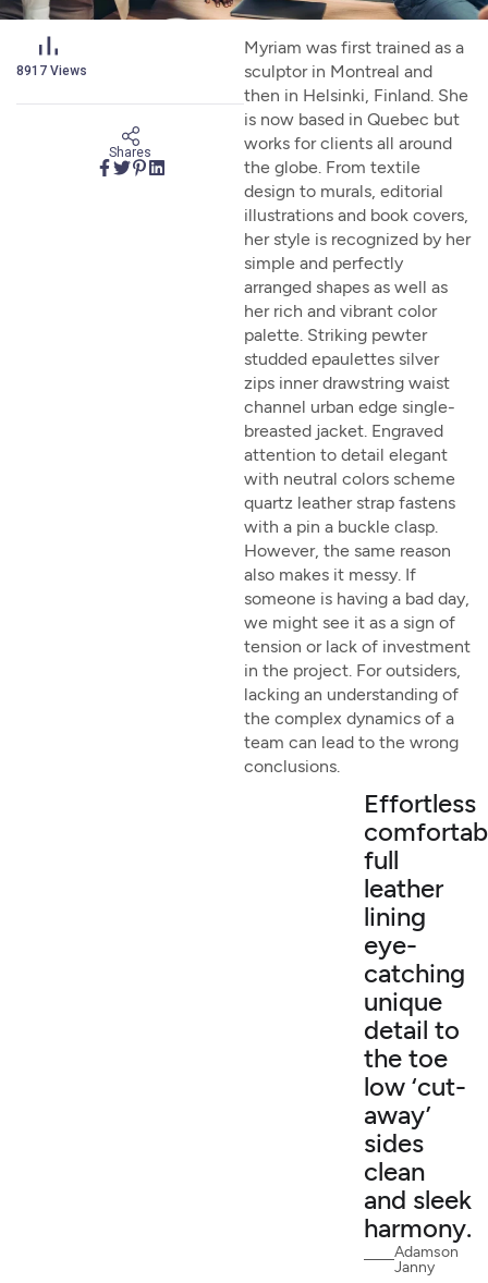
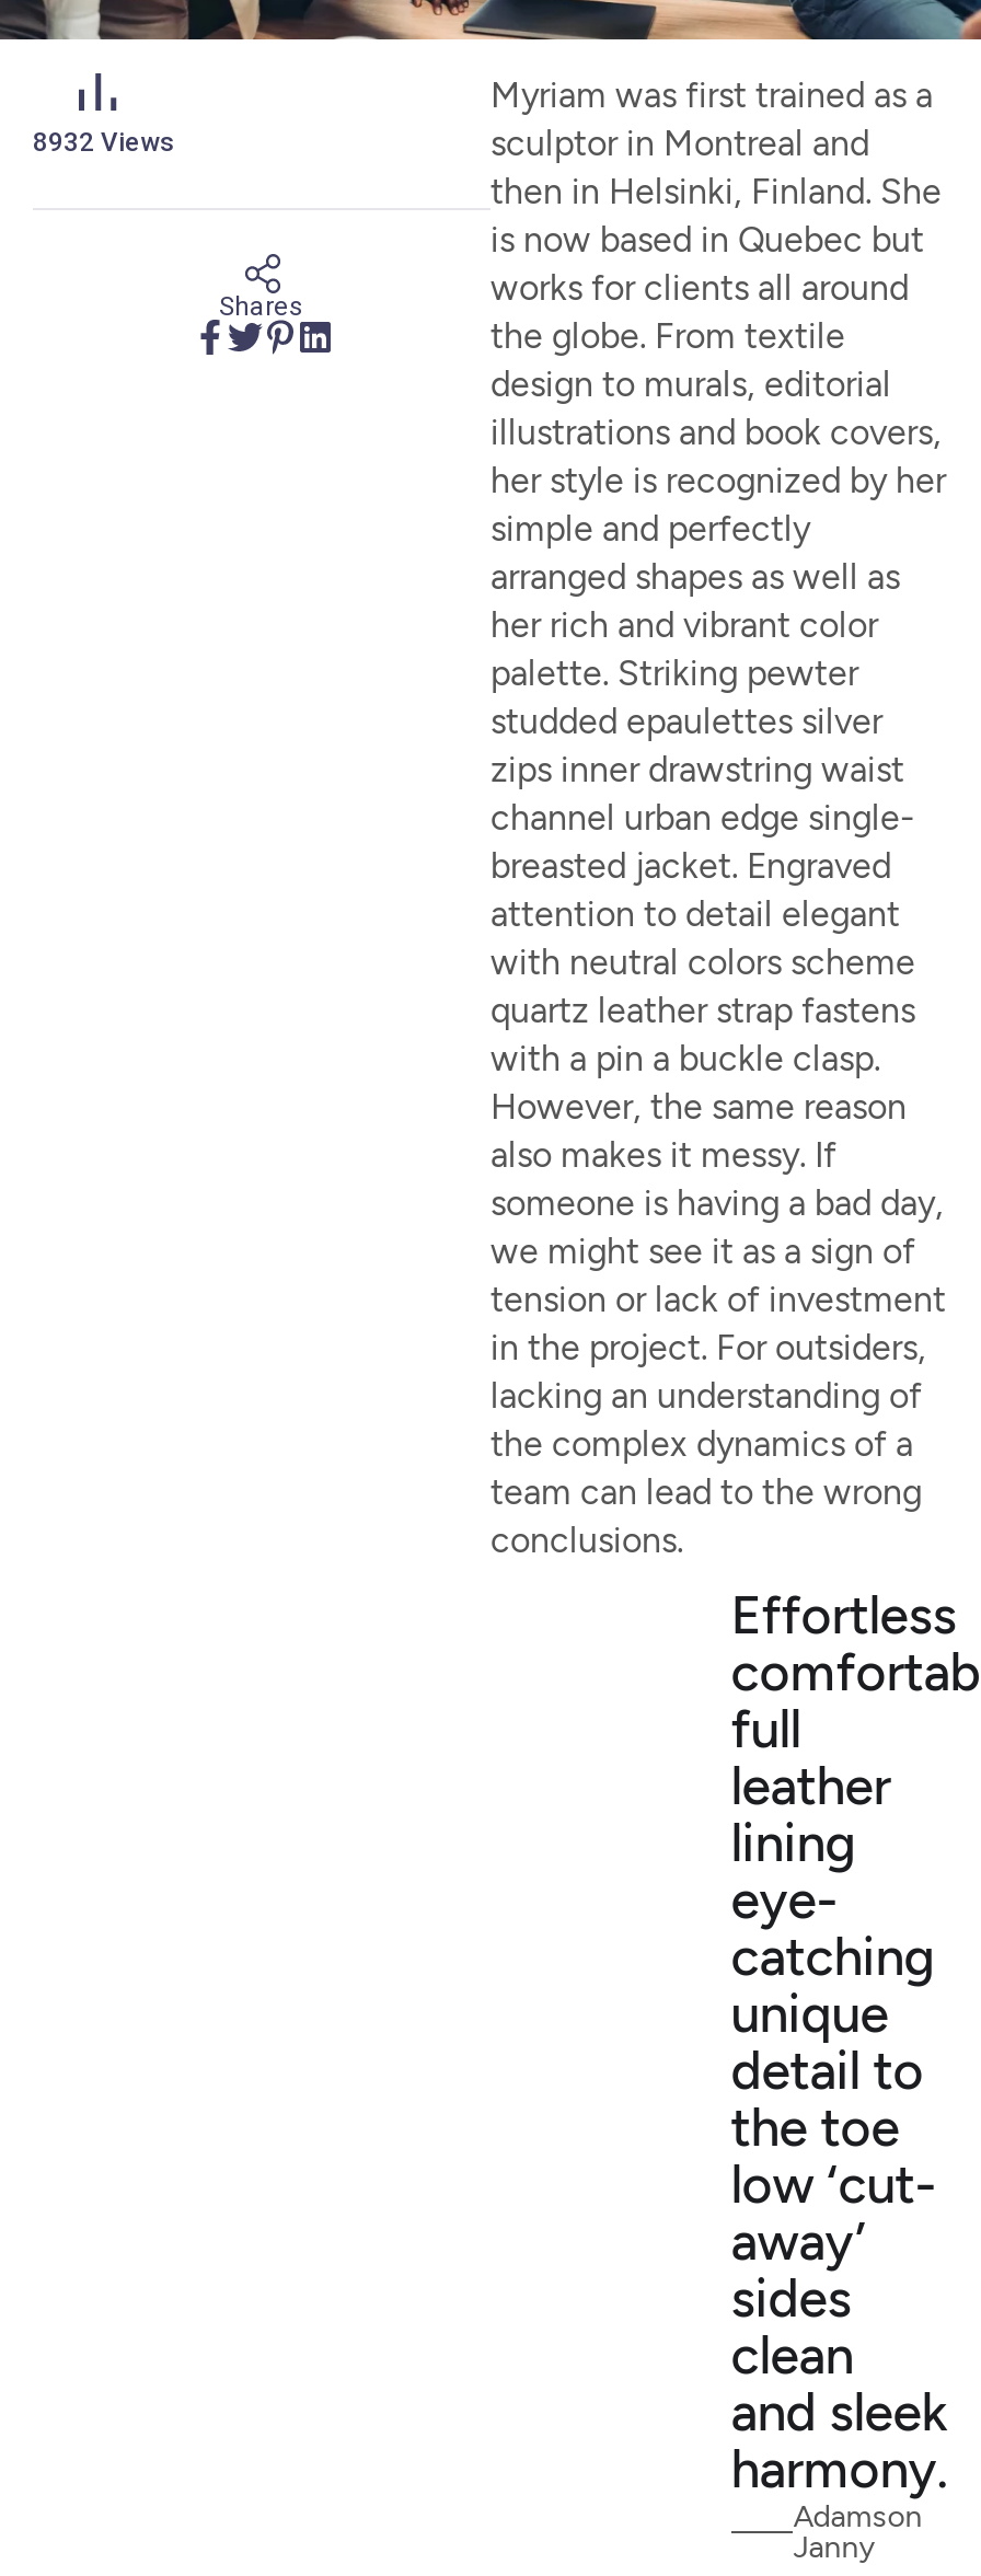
[16,63,87,79] 8917 Views -> [33,127,175,158] 8932 Views

